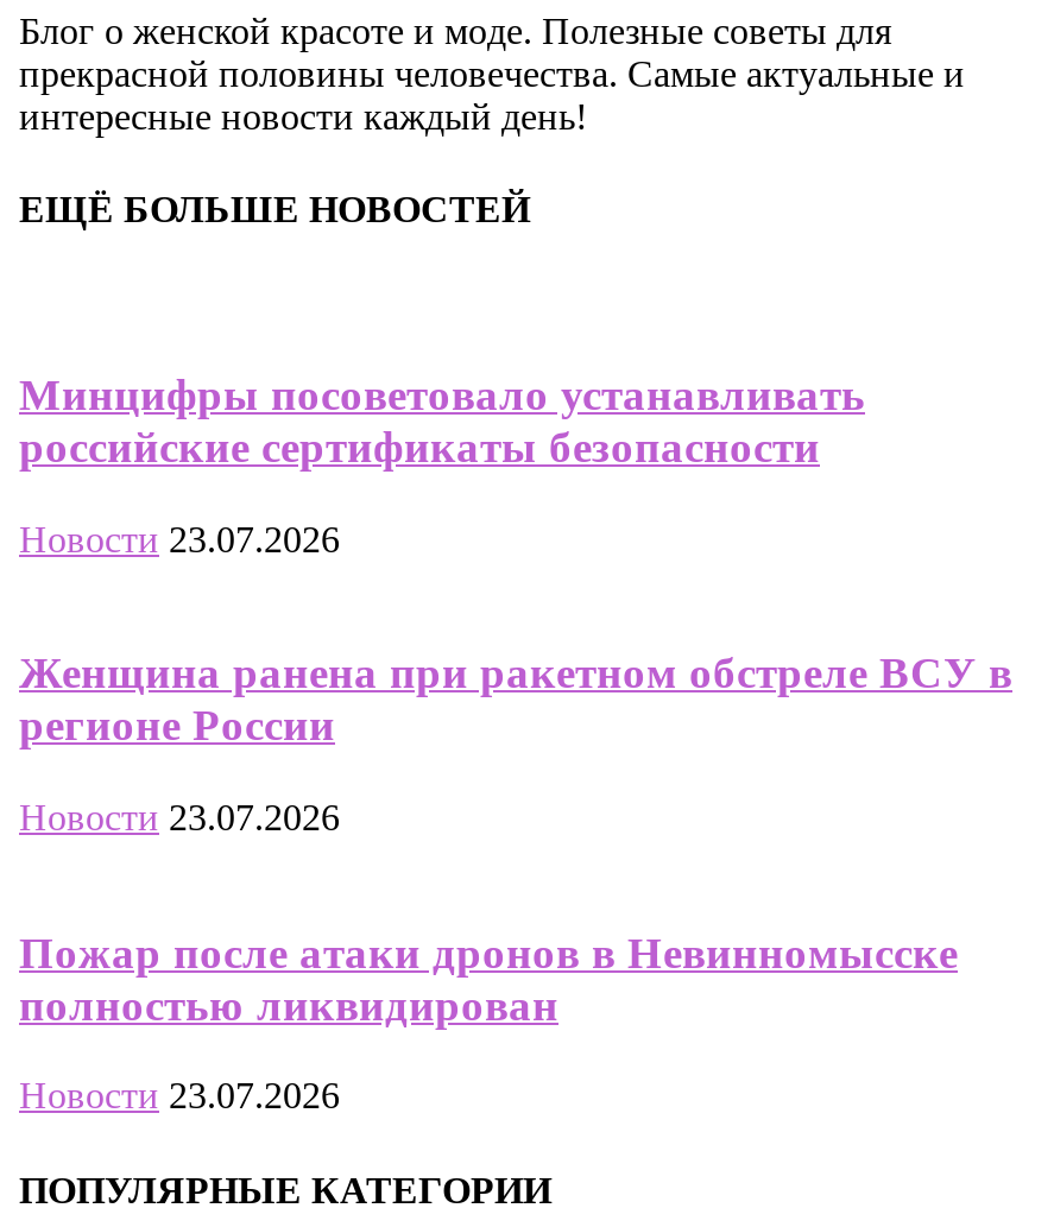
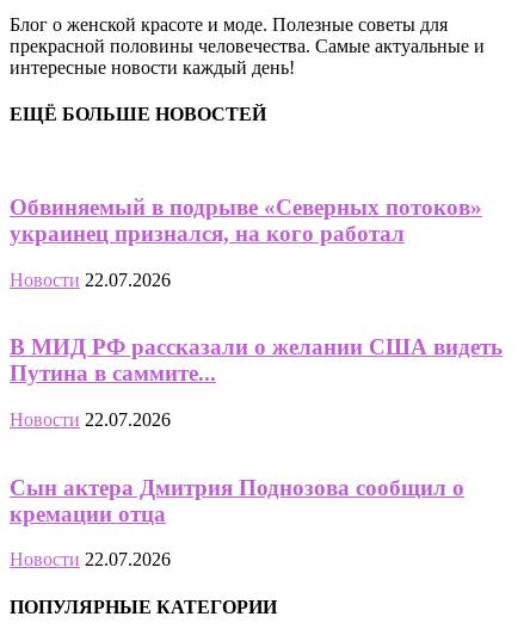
[19,369,865,471] Минцифры посоветовало устанавливать | российские сертификаты безопасности -> [10,194,482,246] Обвиняемый в подрыве «Северных потоков» | украинец признался, на кого работал
[19,518,340,559] Новости 23.07.2026 -> [10,269,171,290] Новости 22.07.2026
[19,648,1012,750] Женщина ранена при ракетном обстреле ВСУ в | регионе России -> [10,335,503,386] В МИД РФ рассказали о желании США видеть | Путина в саммите...
[19,797,340,837] Новости 23.07.2026 -> [10,409,171,430] Новости 22.07.2026
[19,927,958,1029] Пожар после атаки дронов в Невинномысске | полностью ликвидирован -> [10,475,464,526] Сын актера Дмитрия Поднозова сообщил о | кремации отца
[19,1076,340,1117] Новости 23.07.2026 -> [10,550,171,570] Новости 22.07.2026

